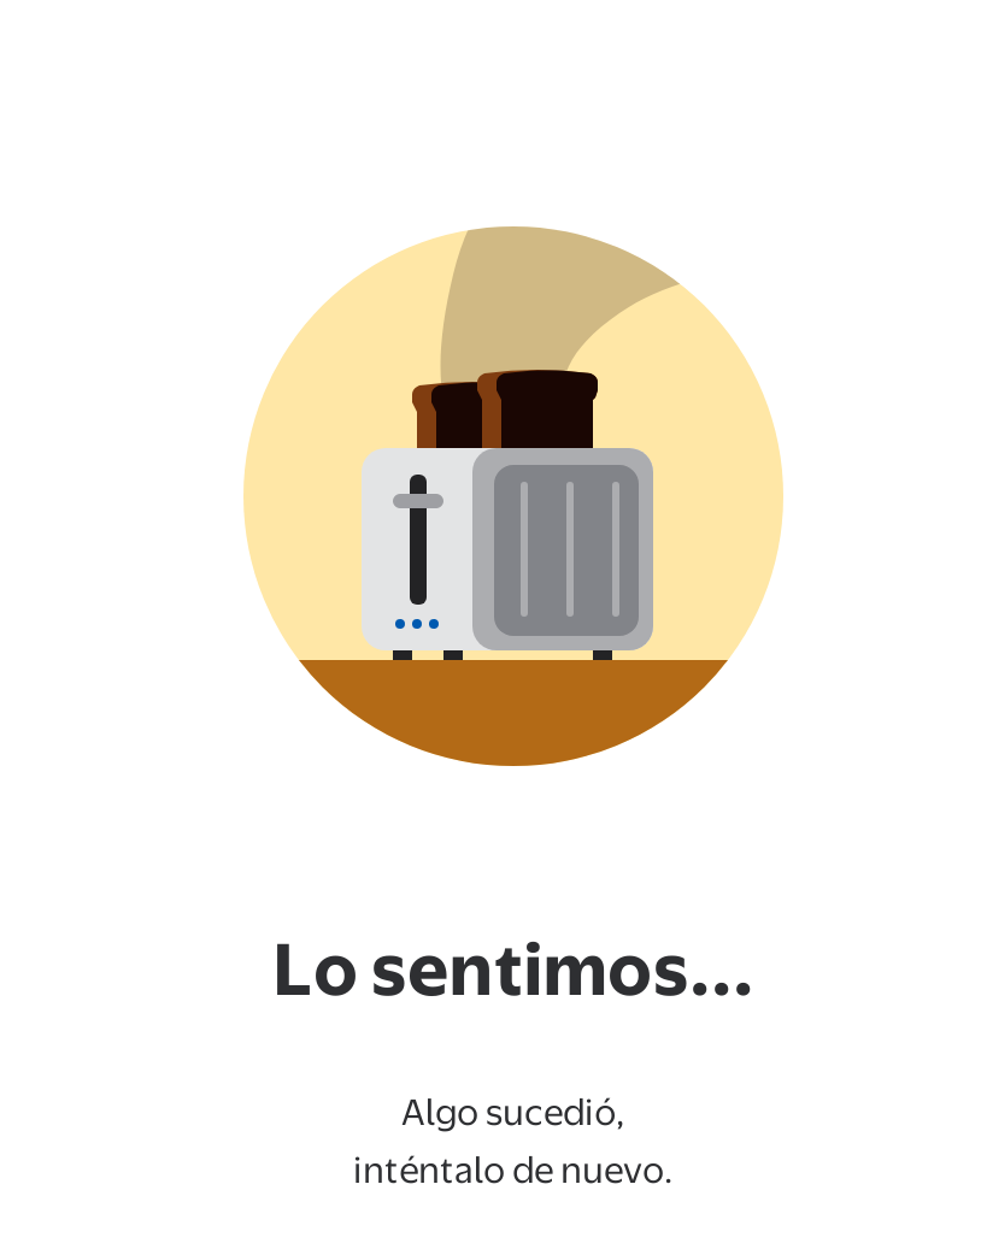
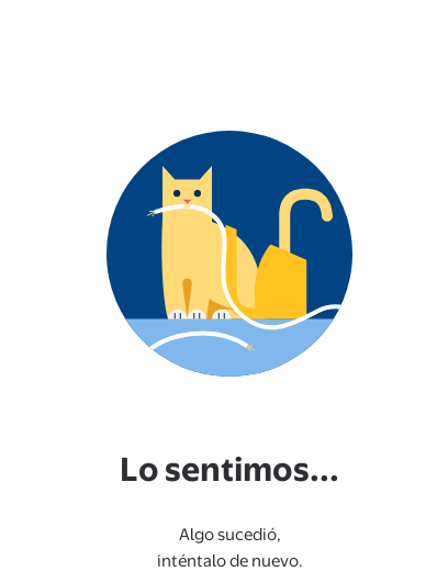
[243,224,783,768] [image] -> [105,130,354,378] [image]

